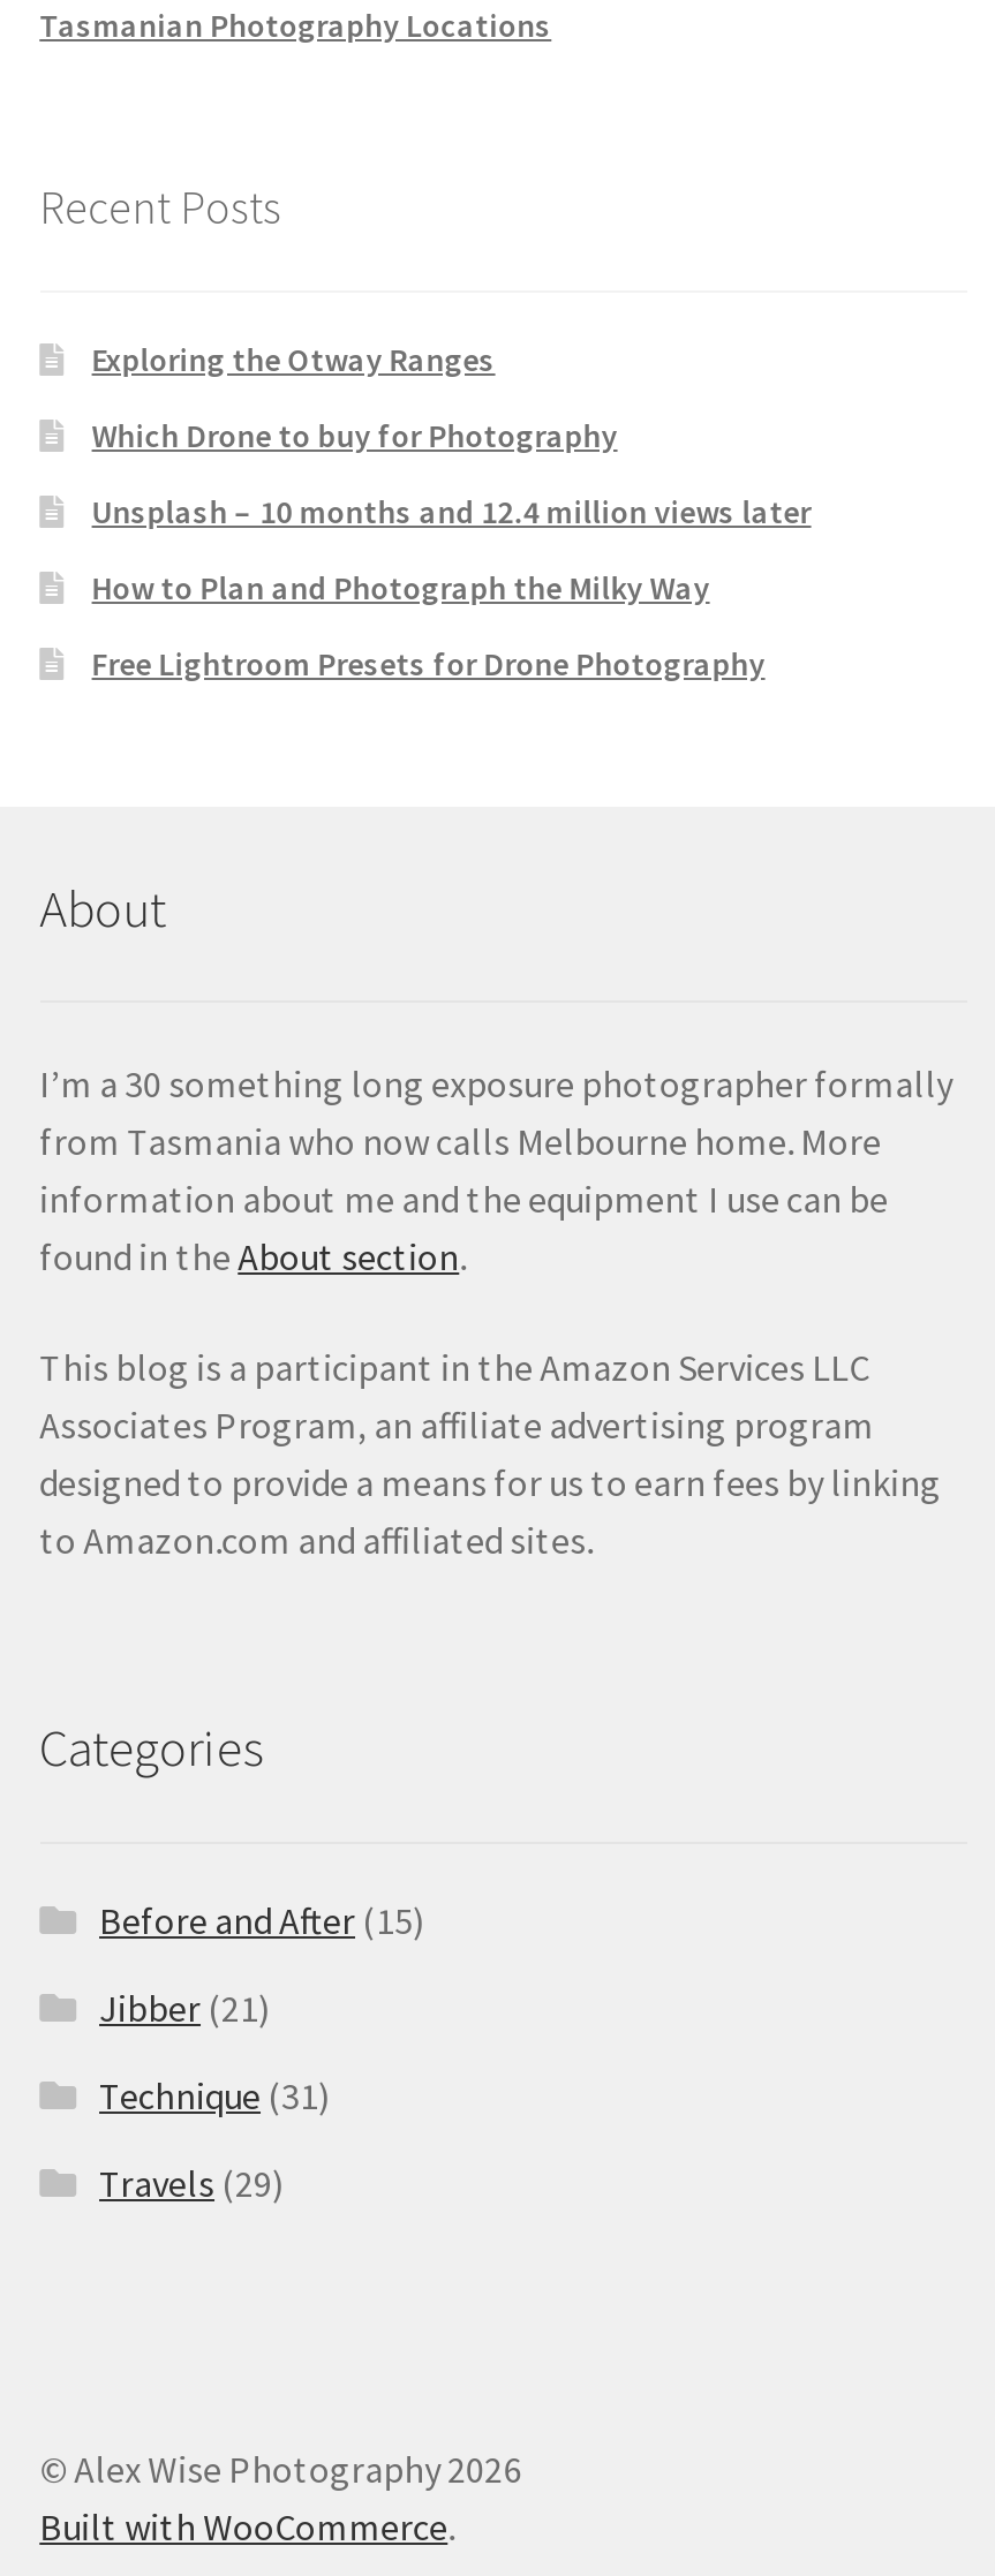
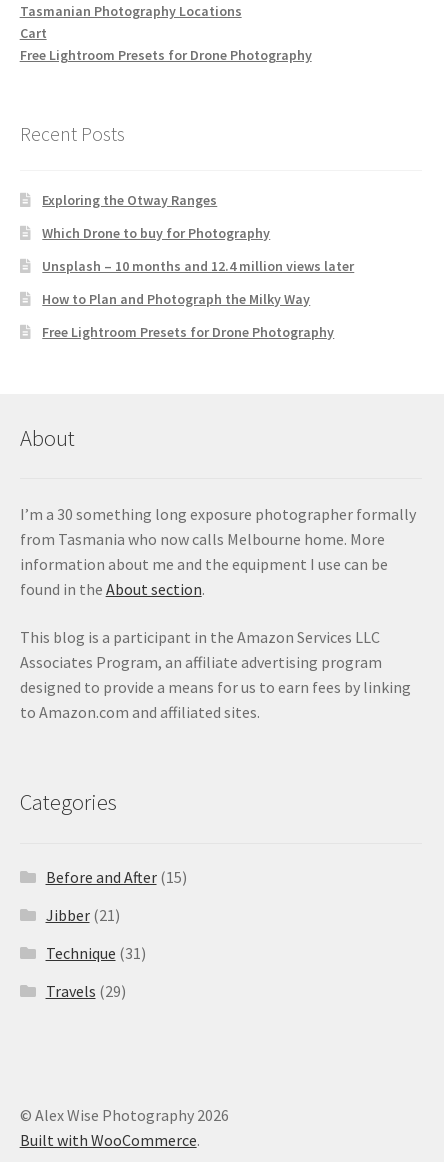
none -> [20,24,312,64] Cart | Free Lightroom Presets for Drone Photography

